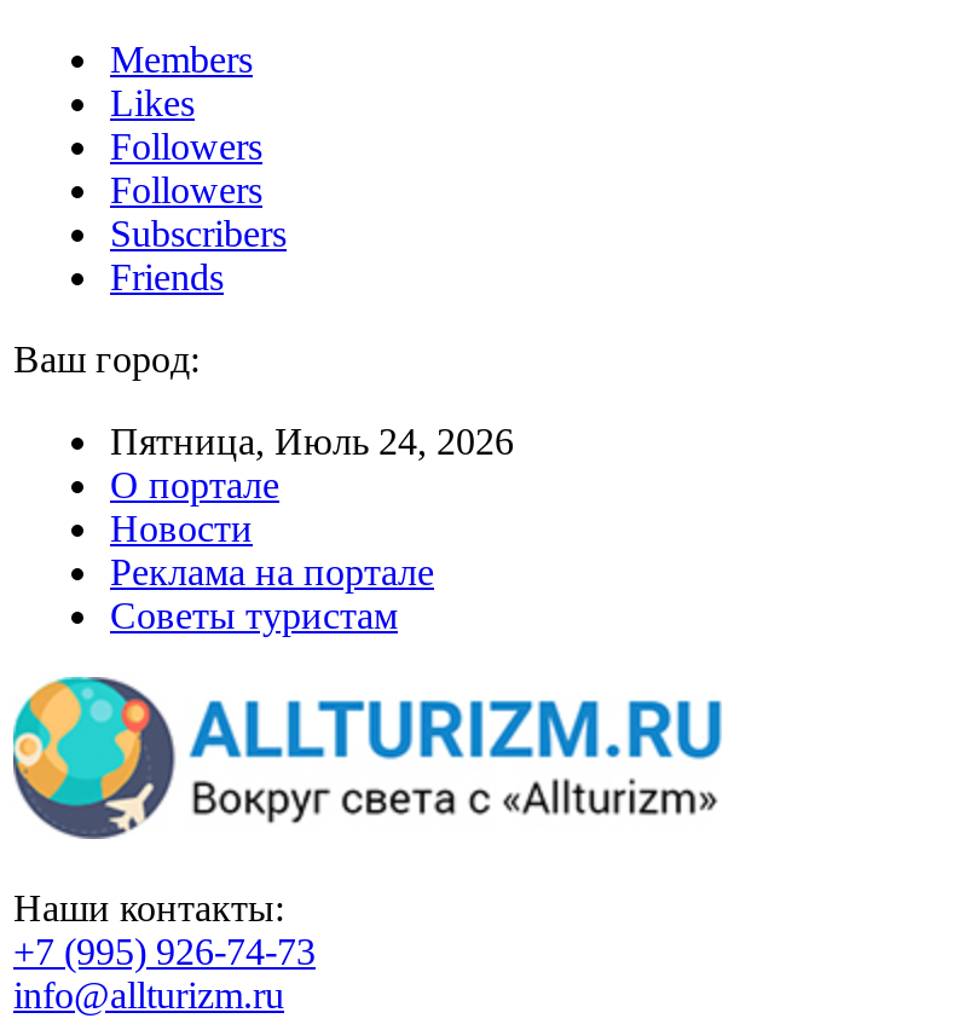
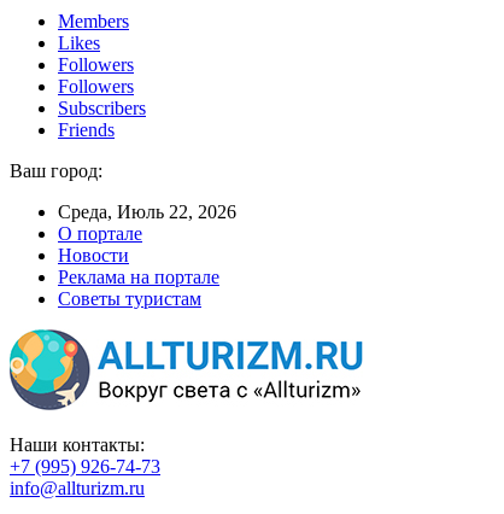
[110,421,514,462] Пятница, Июль 24, 2026 -> [58,201,236,222] Среда, Июль 22, 2026

